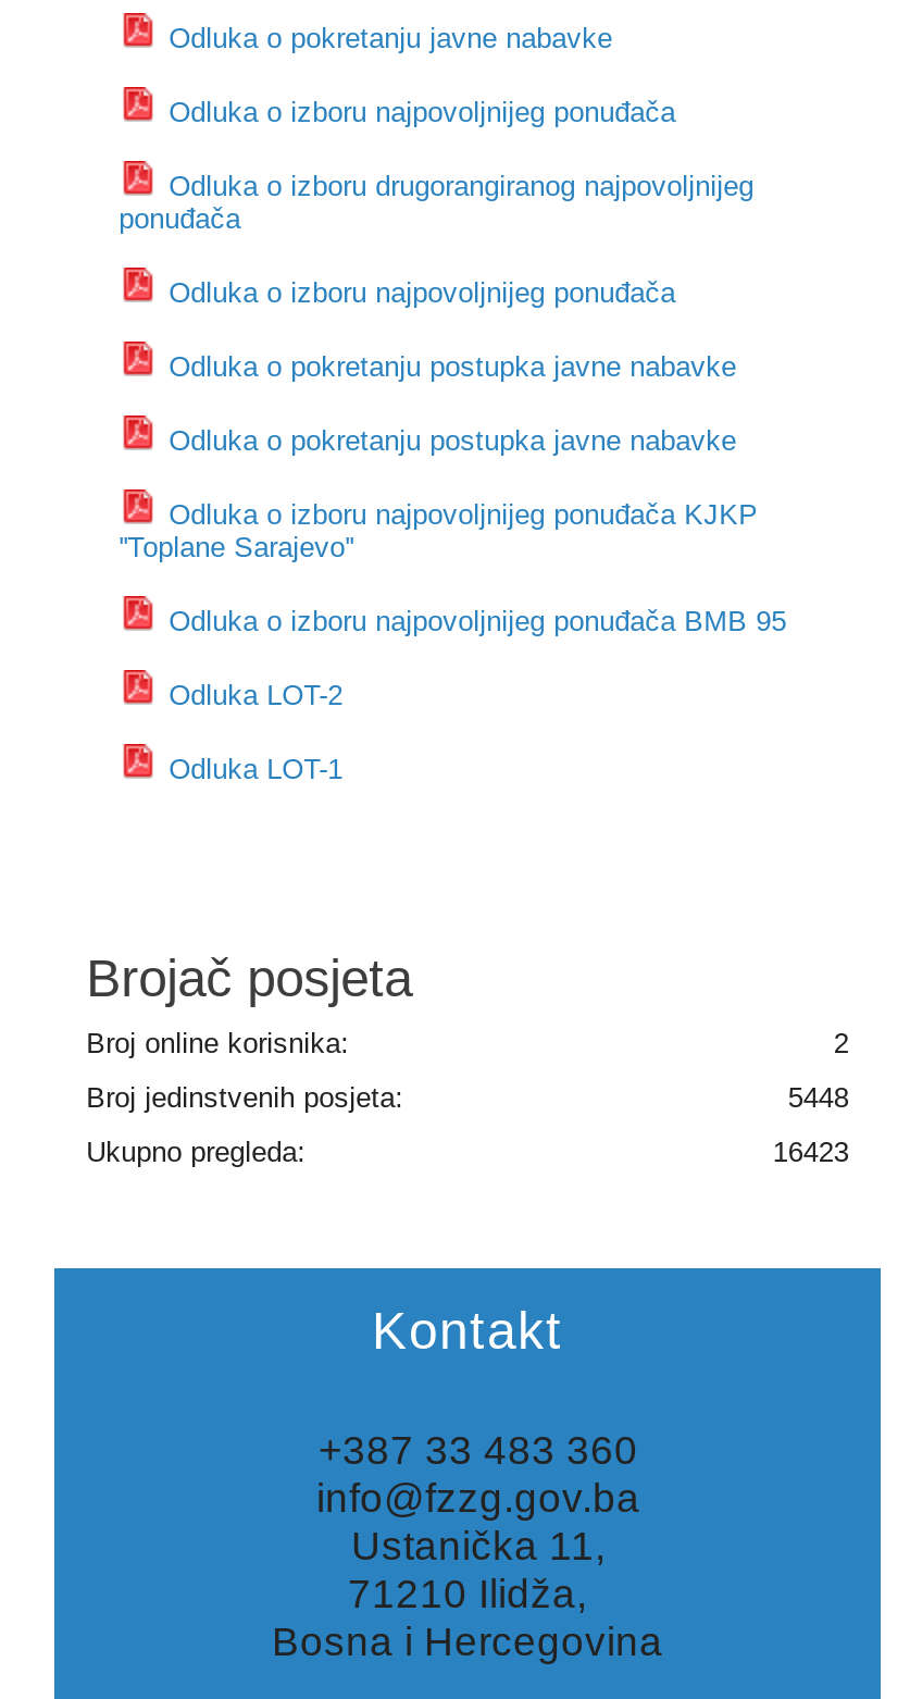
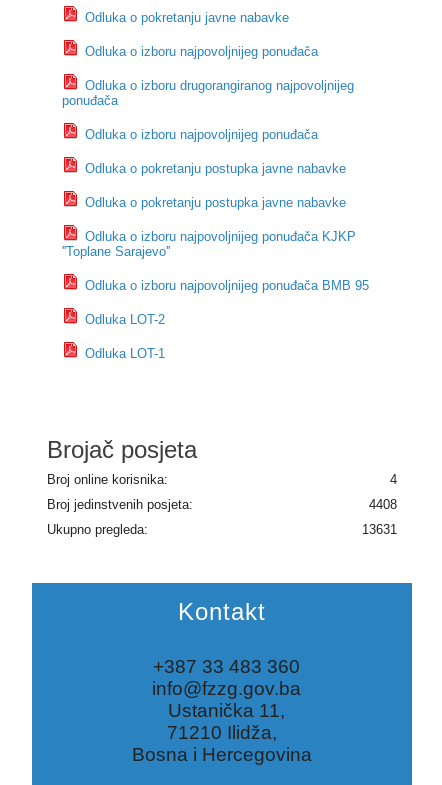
[834,1027,849,1059] 2 -> [390,472,397,487] 4
[788,1081,849,1114] 5448 -> [369,497,397,512] 4408
[773,1136,849,1168] 16423 -> [362,522,397,537] 13631

